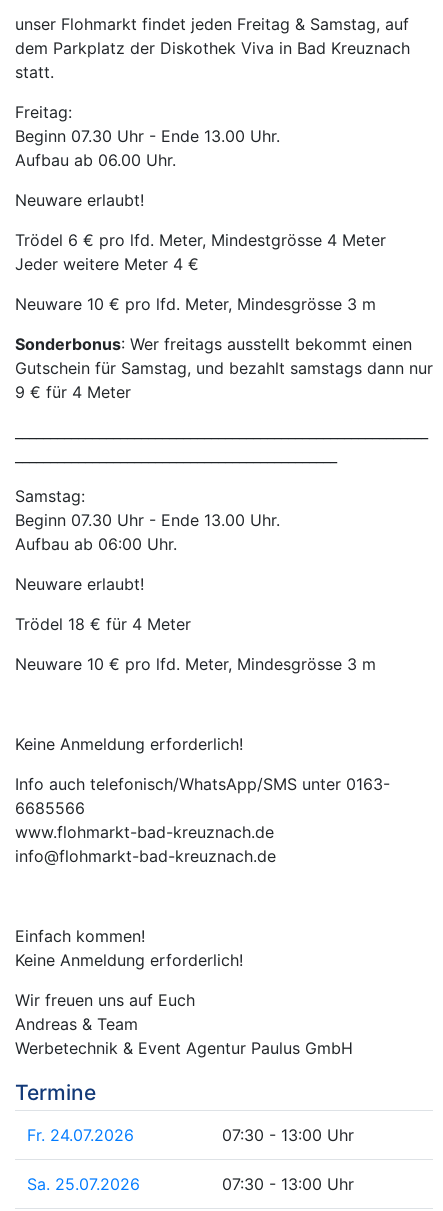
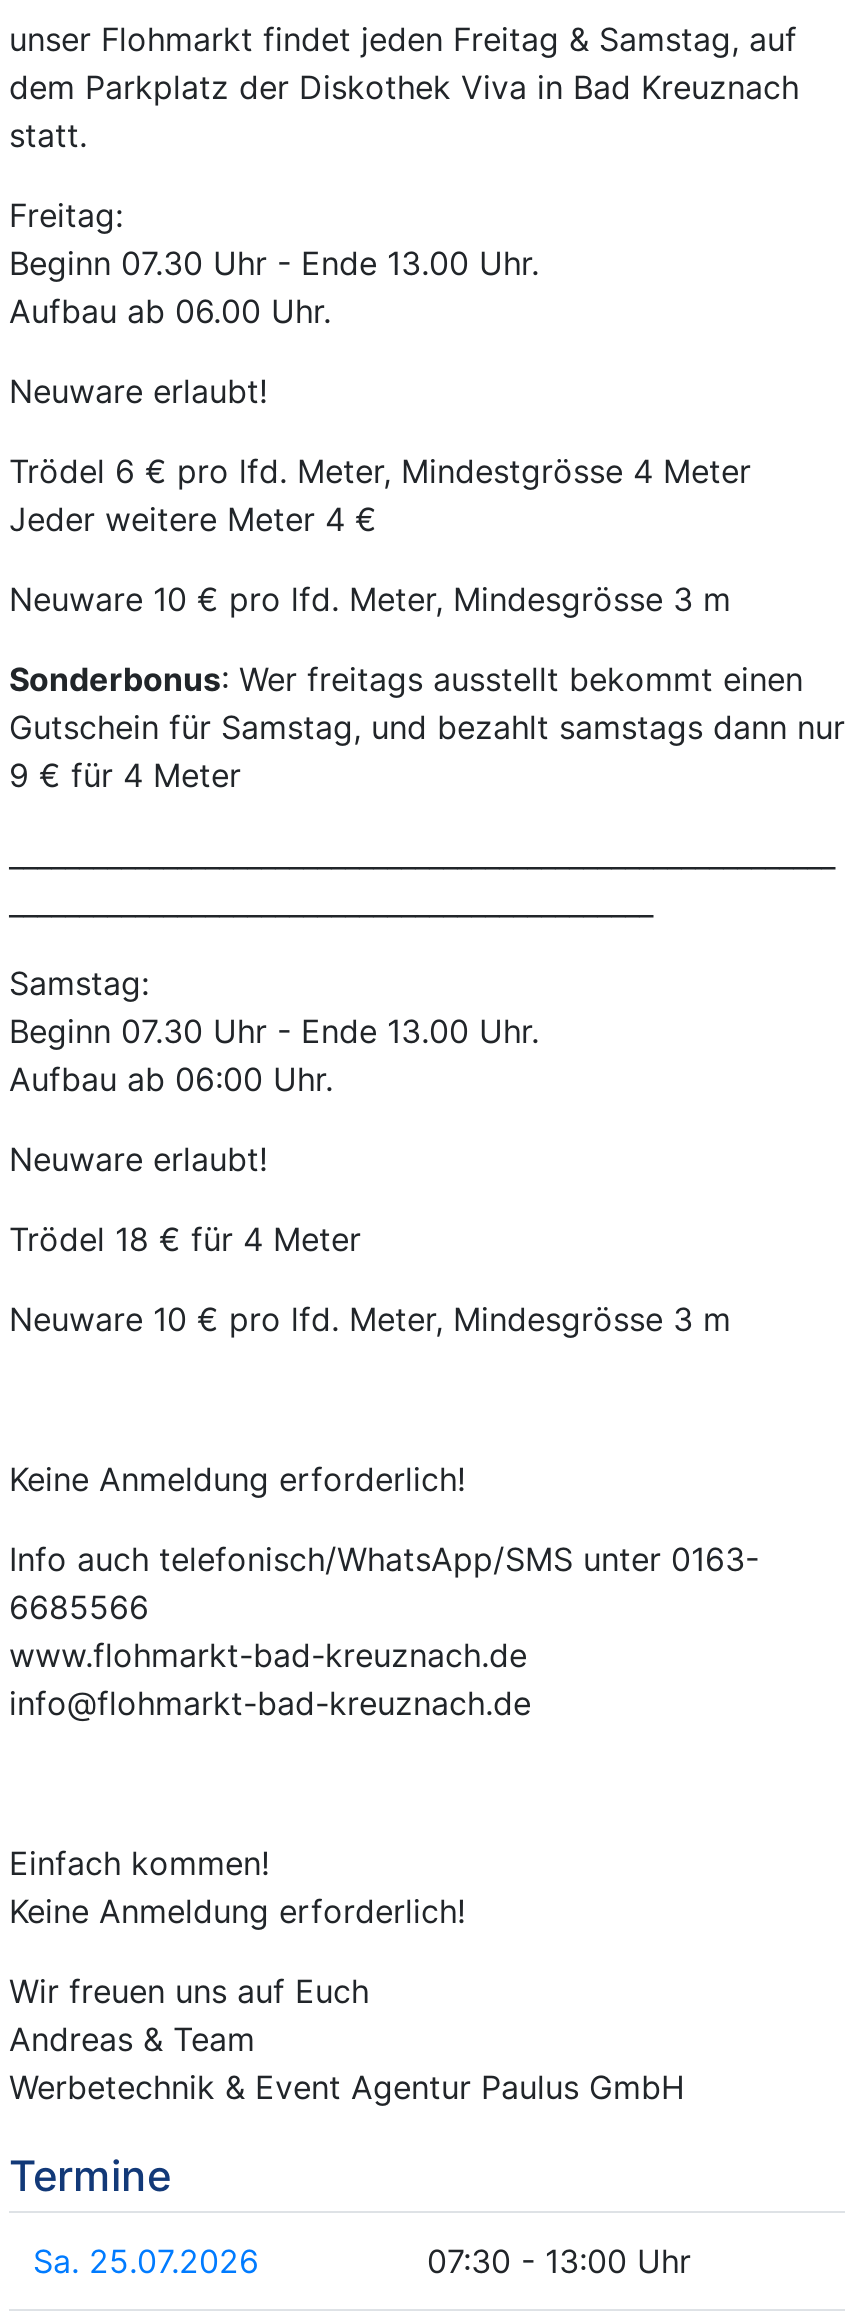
[27,1125,354,1145] Fr. 24.07.2026 | 07:30 - 13:00 Uhr -> none

